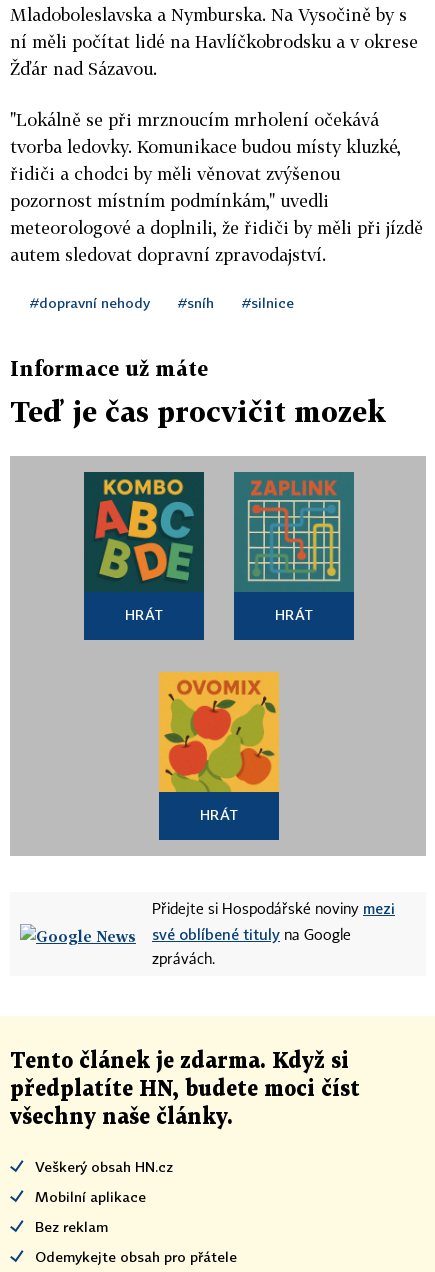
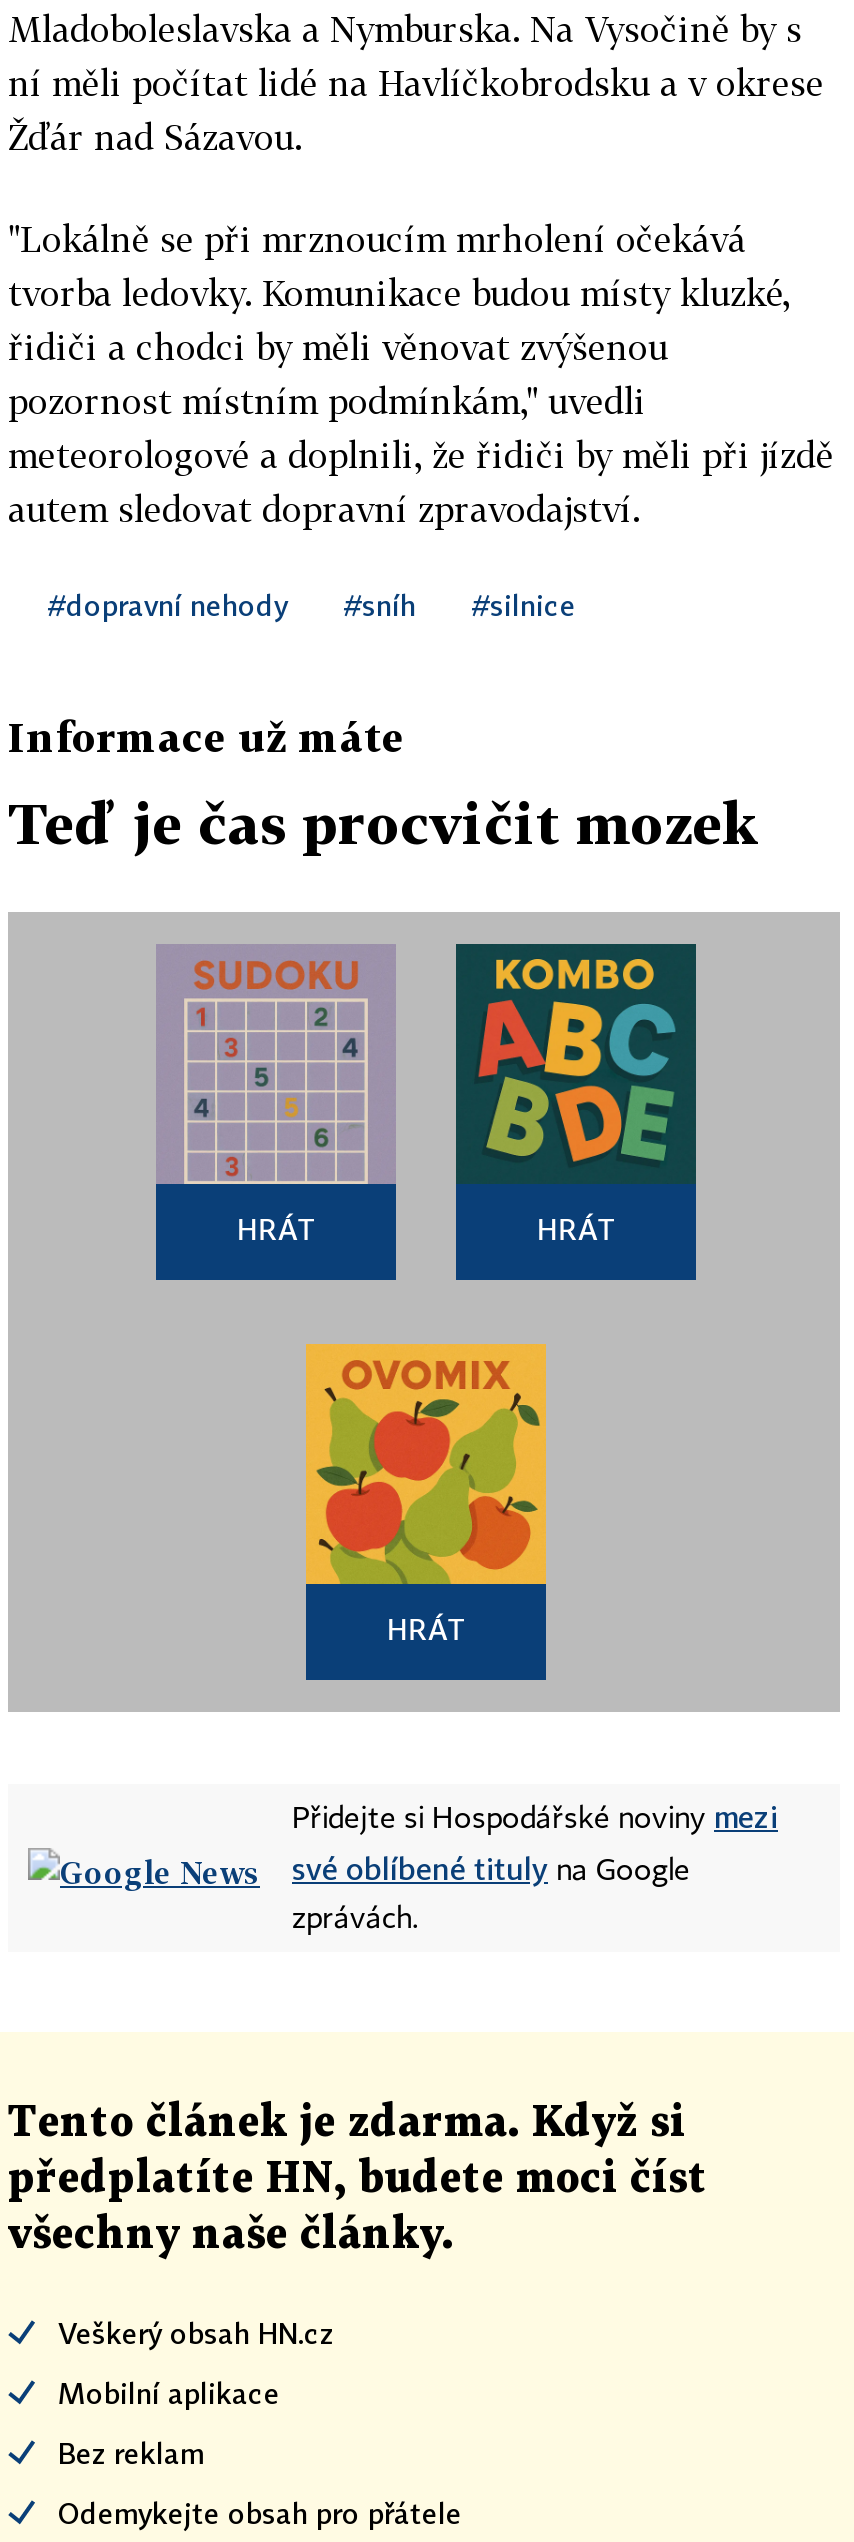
[83,471,205,592] [image] -> [156,944,396,1186] [image]
[234,472,354,592] [image] -> [458,946,694,1184] [image]

